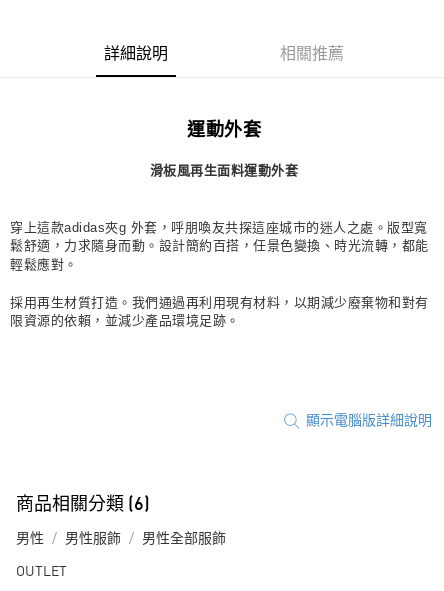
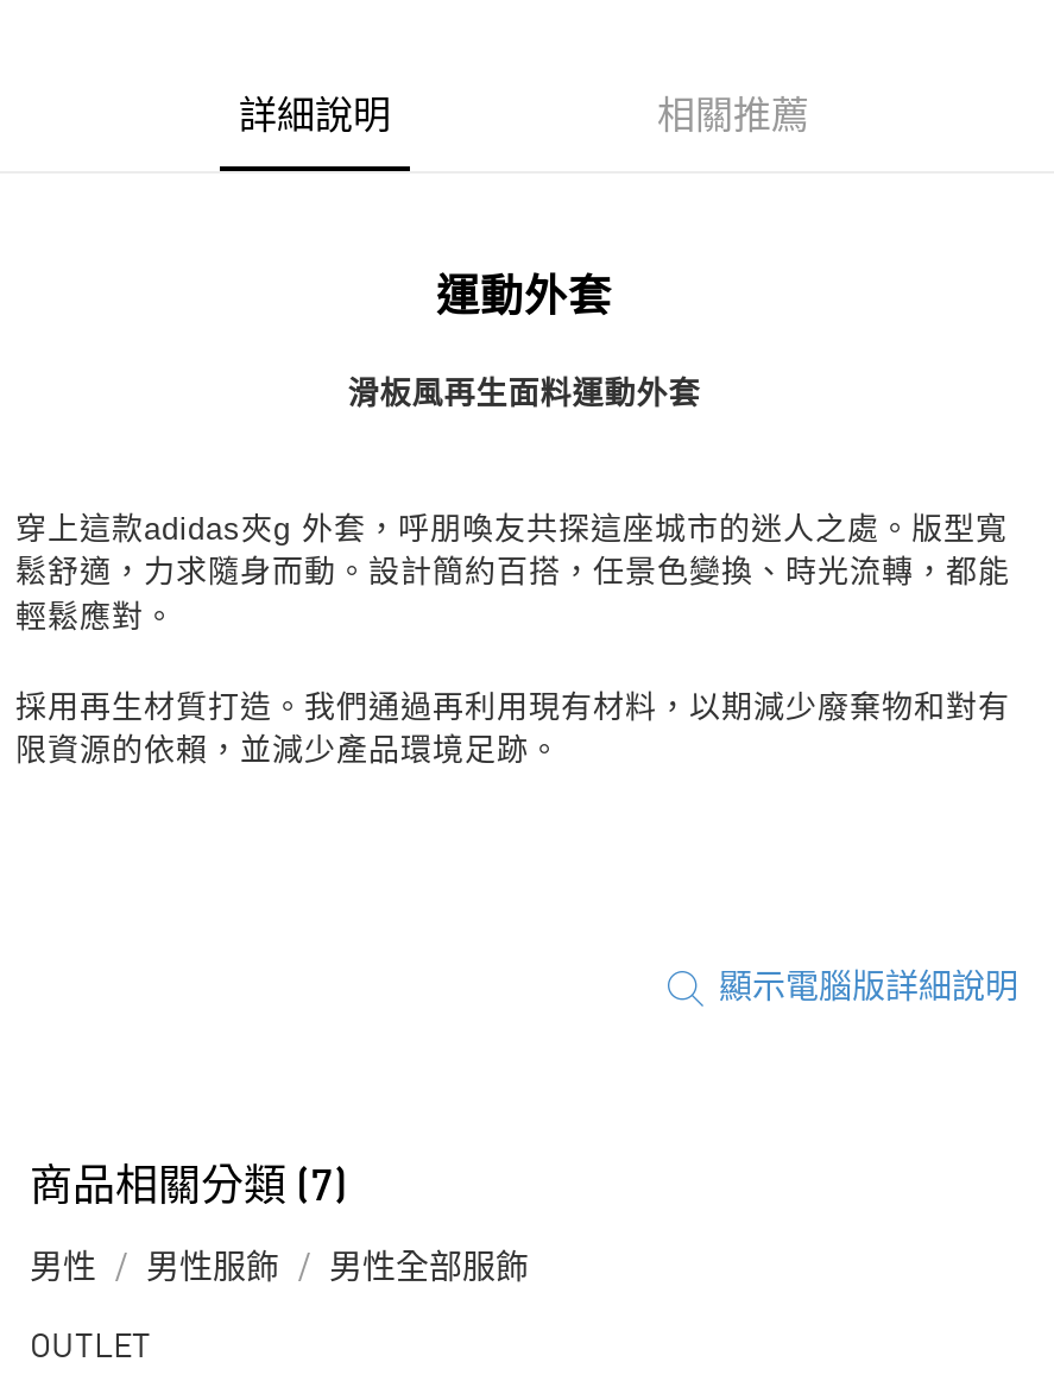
[16,496,150,514] 商品相關分類 (6) -> [30,1167,348,1210] 商品相關分類 (7)

